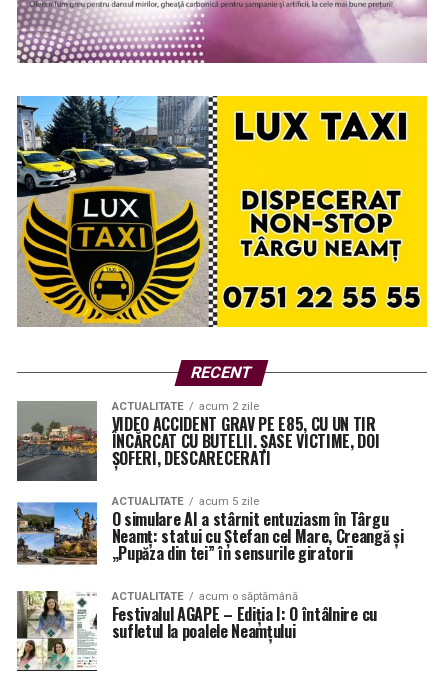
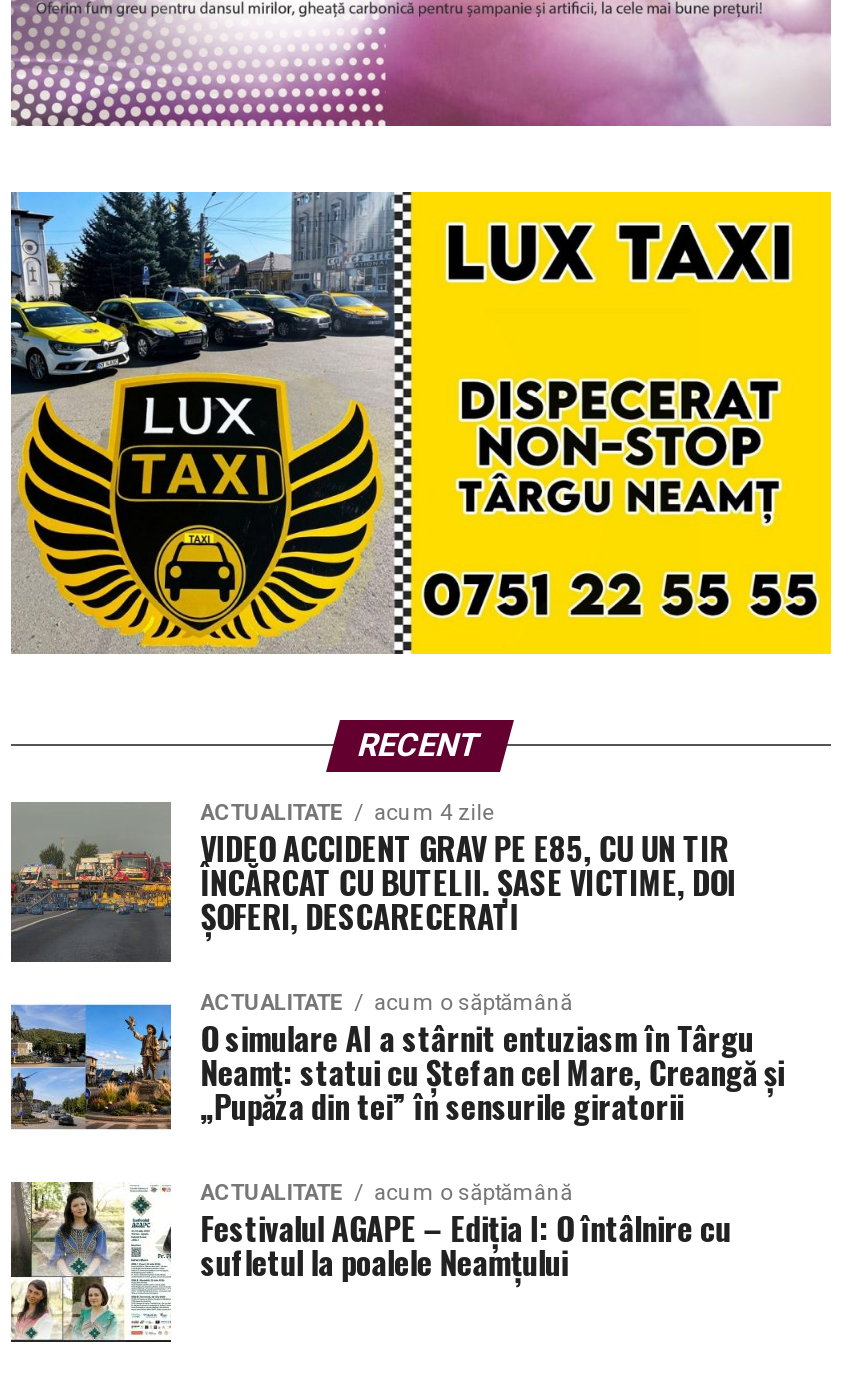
[199,400,259,413] acum 2 zile -> [374,800,494,826] acum 4 zile
[199,495,259,508] acum 5 zile -> [374,990,572,1016] acum o săptămână

